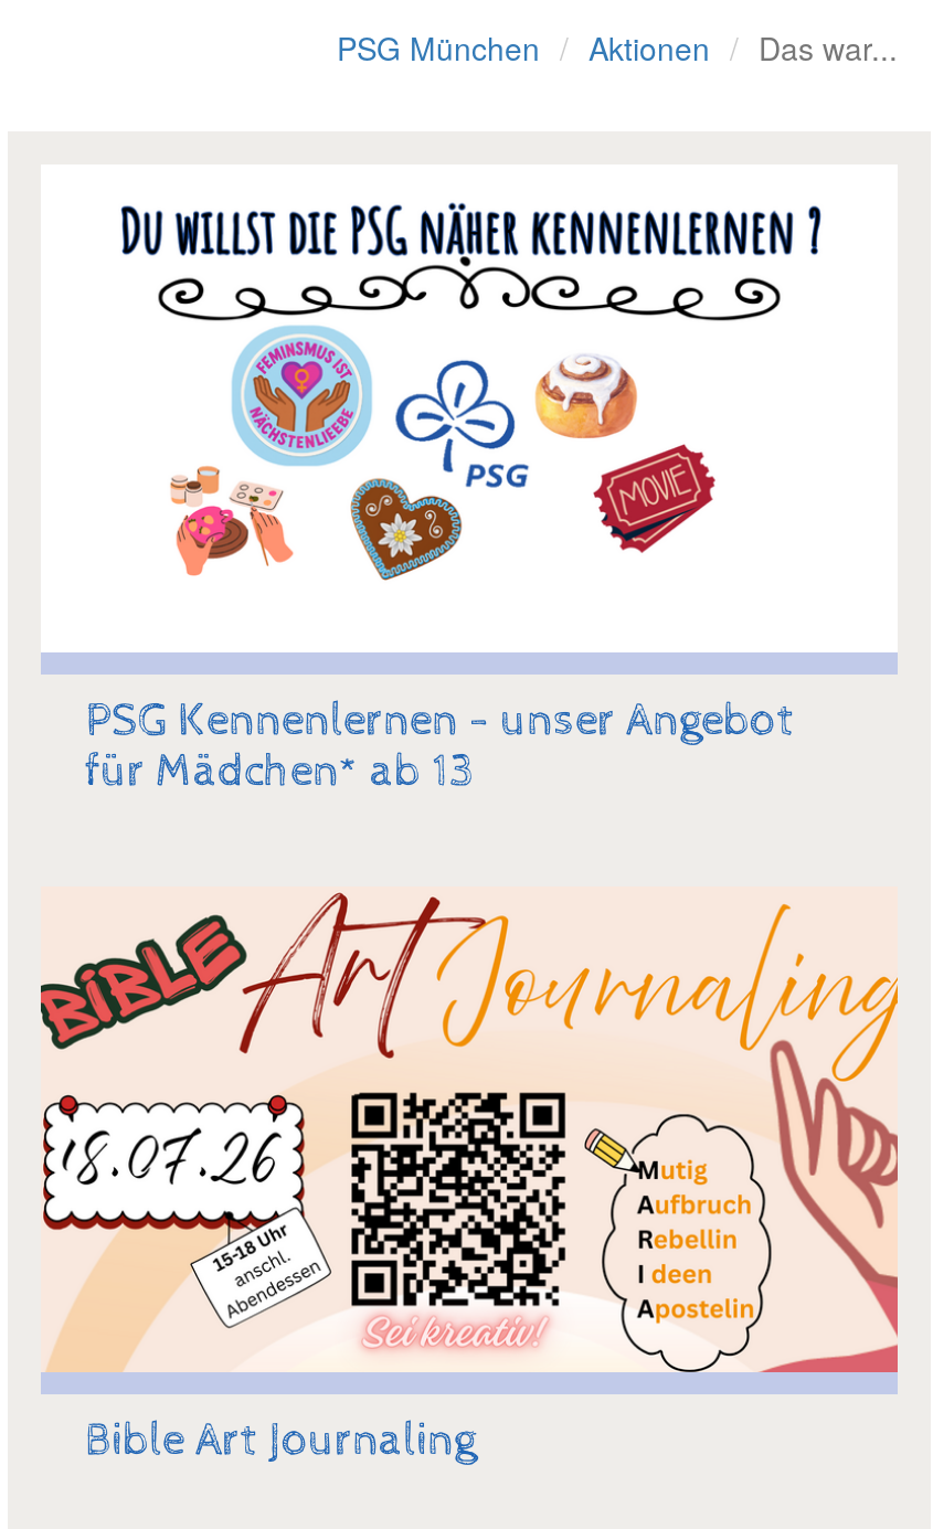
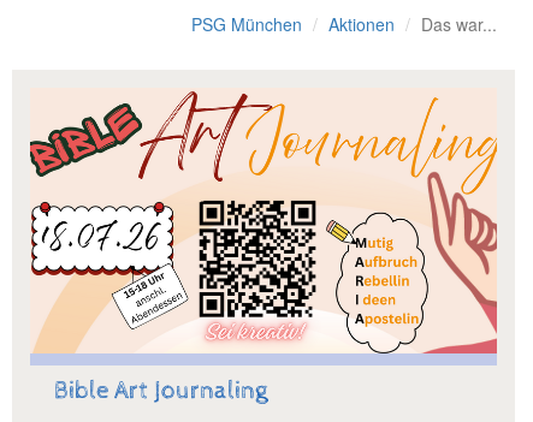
[118,202,823,582] [image] -> none
[85,694,794,797] PSG Kennenlernen - unser Angebot | für Mädchen* ab 13 -> none

